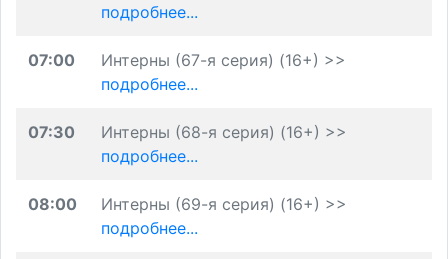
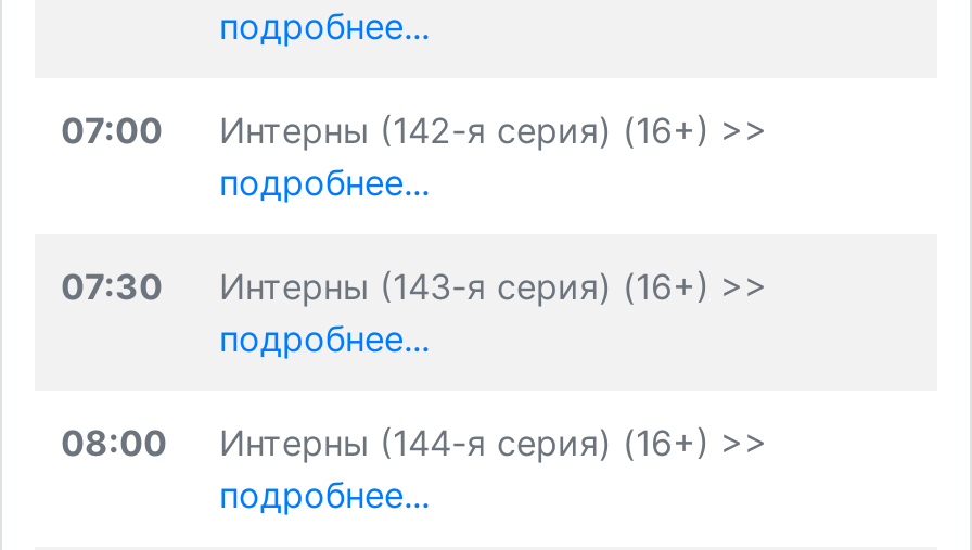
[101,50,346,70] Интерны (67-я серия) (16+) >> -> [219,109,768,152] Интерны (142-я серия) (16+) >>
[101,122,347,142] Интерны (68-я серия) (16+) >> -> [219,265,768,308] Интерны (143-я серия) (16+) >>
[101,194,347,214] Интерны (69-я серия) (16+) >> -> [219,421,768,465] Интерны (144-я серия) (16+) >>

